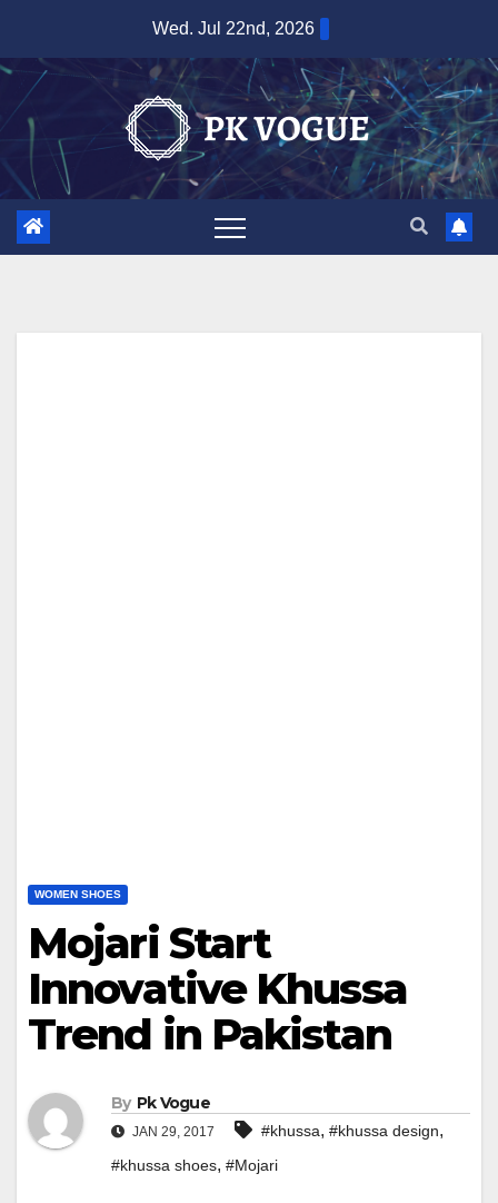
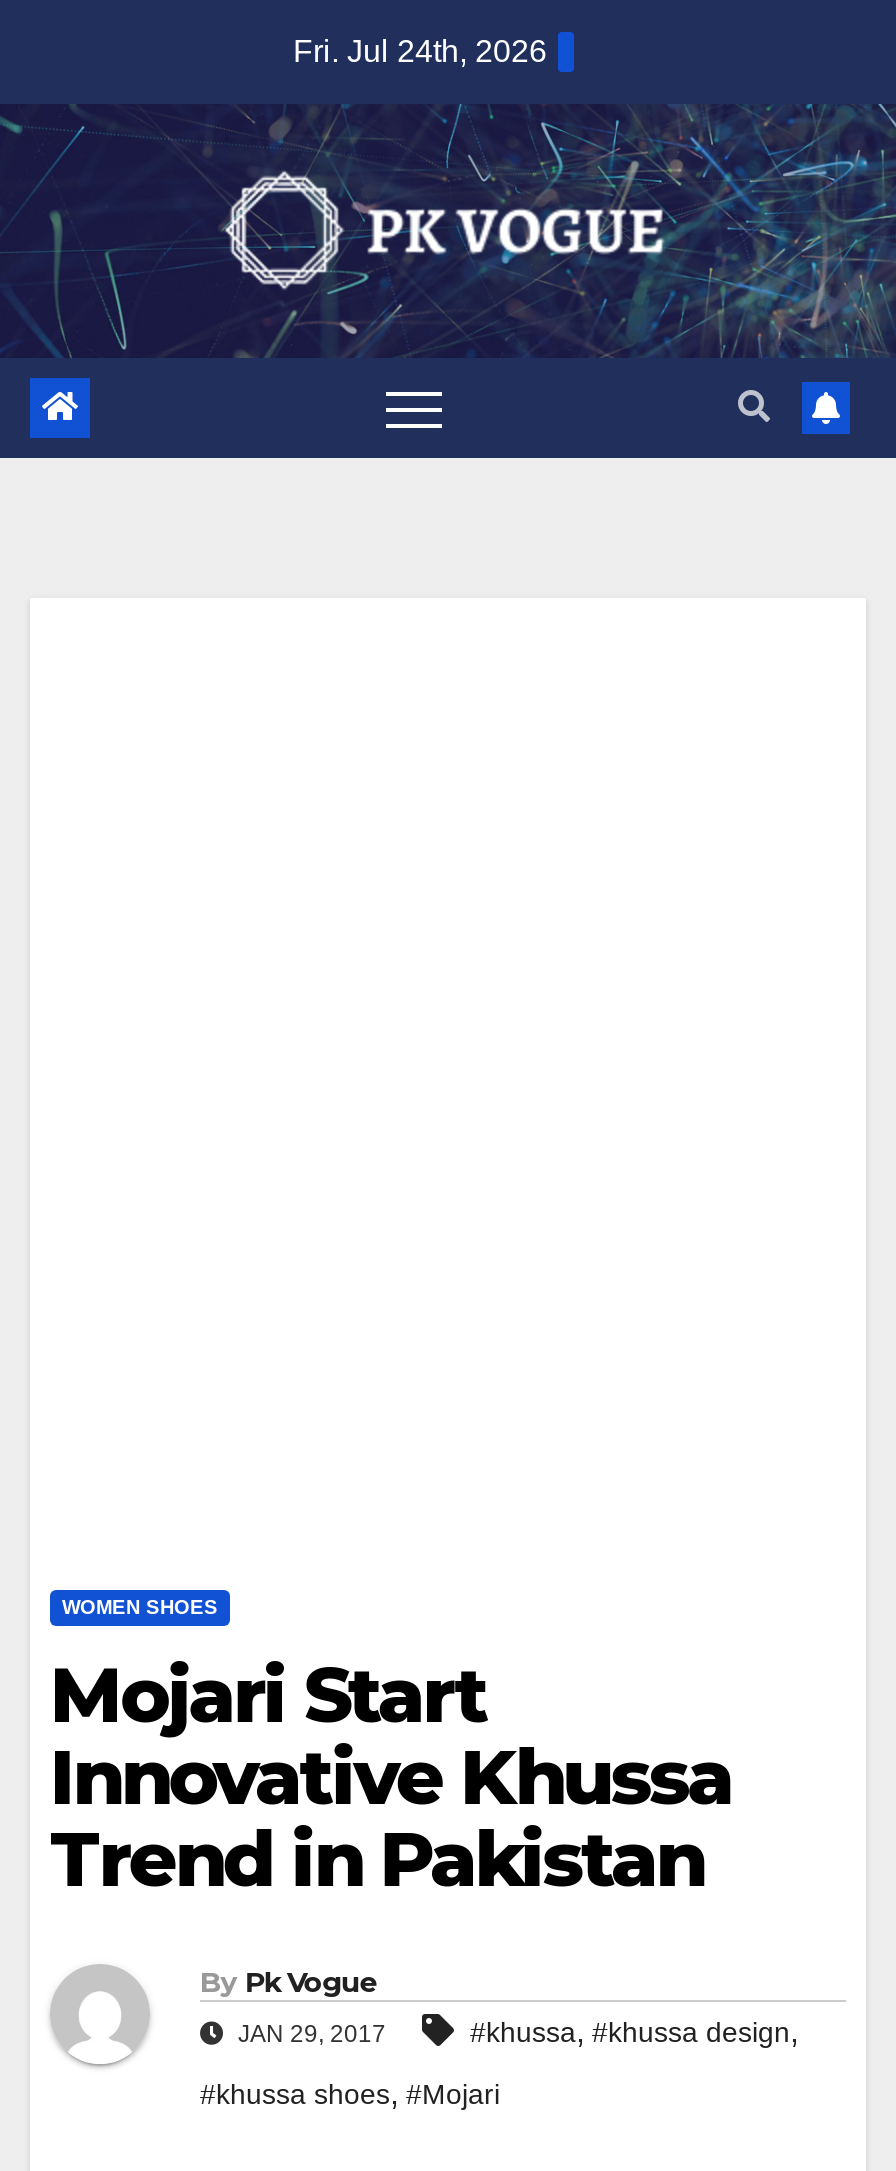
[152,19,315,38] Wed. Jul 22nd, 2026 -> [293,34,547,68] Fri. Jul 24th, 2026

